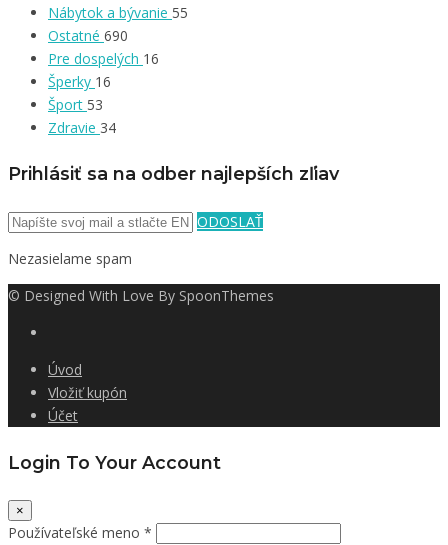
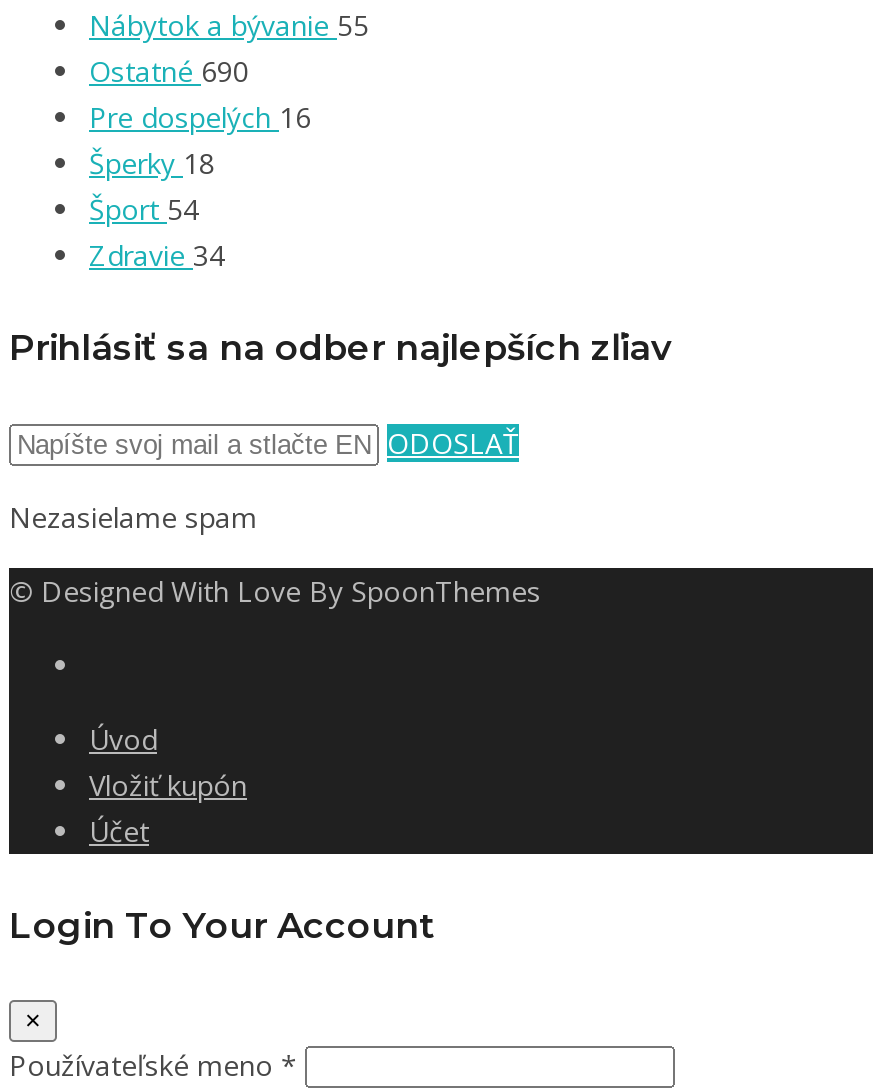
[48,72,111,91] Šperky 16 -> [89,144,215,182] Šperky 18
[48,95,103,114] Šport 53 -> [89,190,199,228] Šport 54

